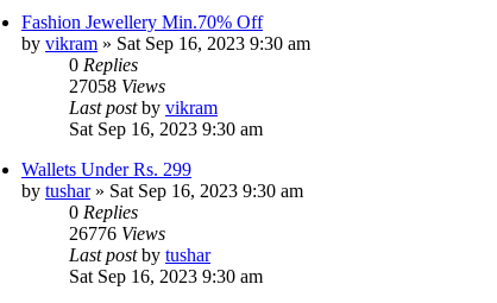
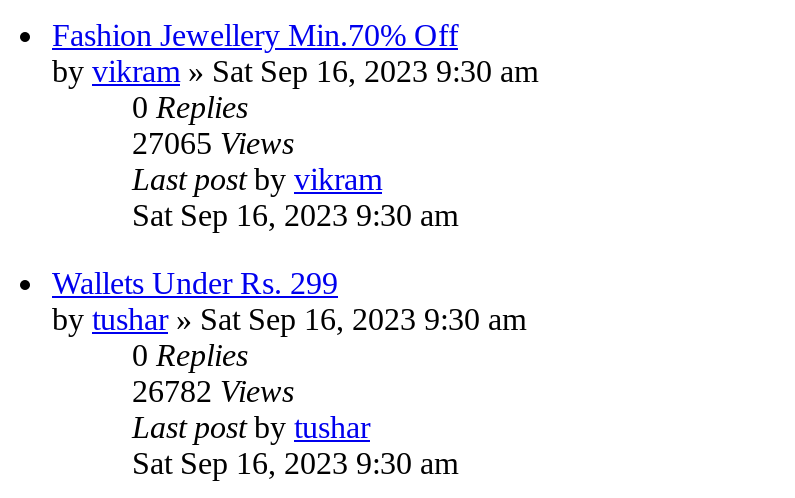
[69,77,165,97] 27058 Views -> [132,127,294,161] 27065 Views
[69,224,165,244] 26776 Views -> [132,375,294,409] 26782 Views

